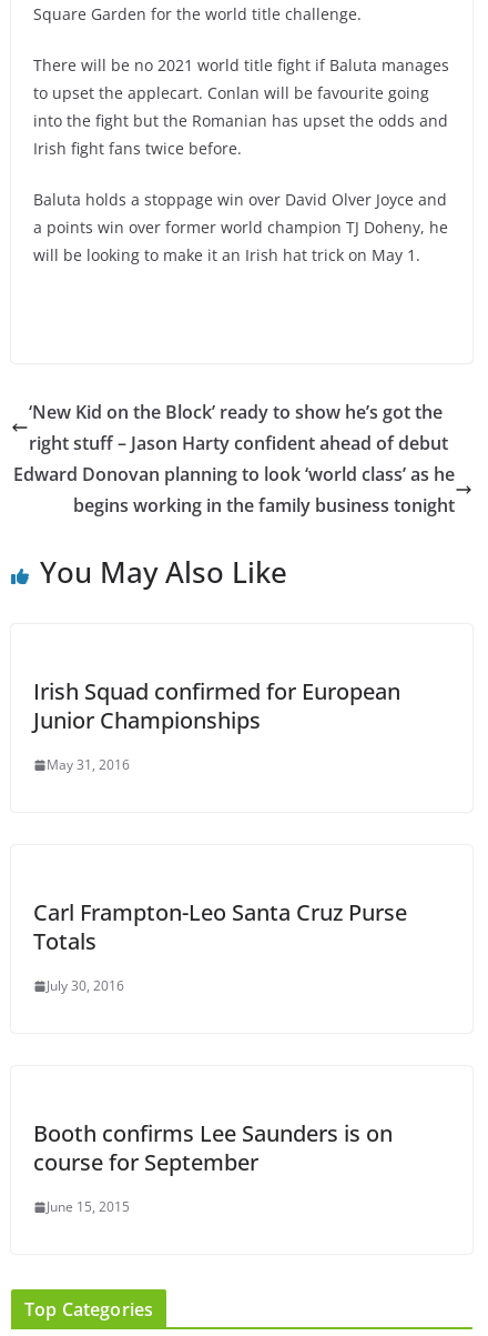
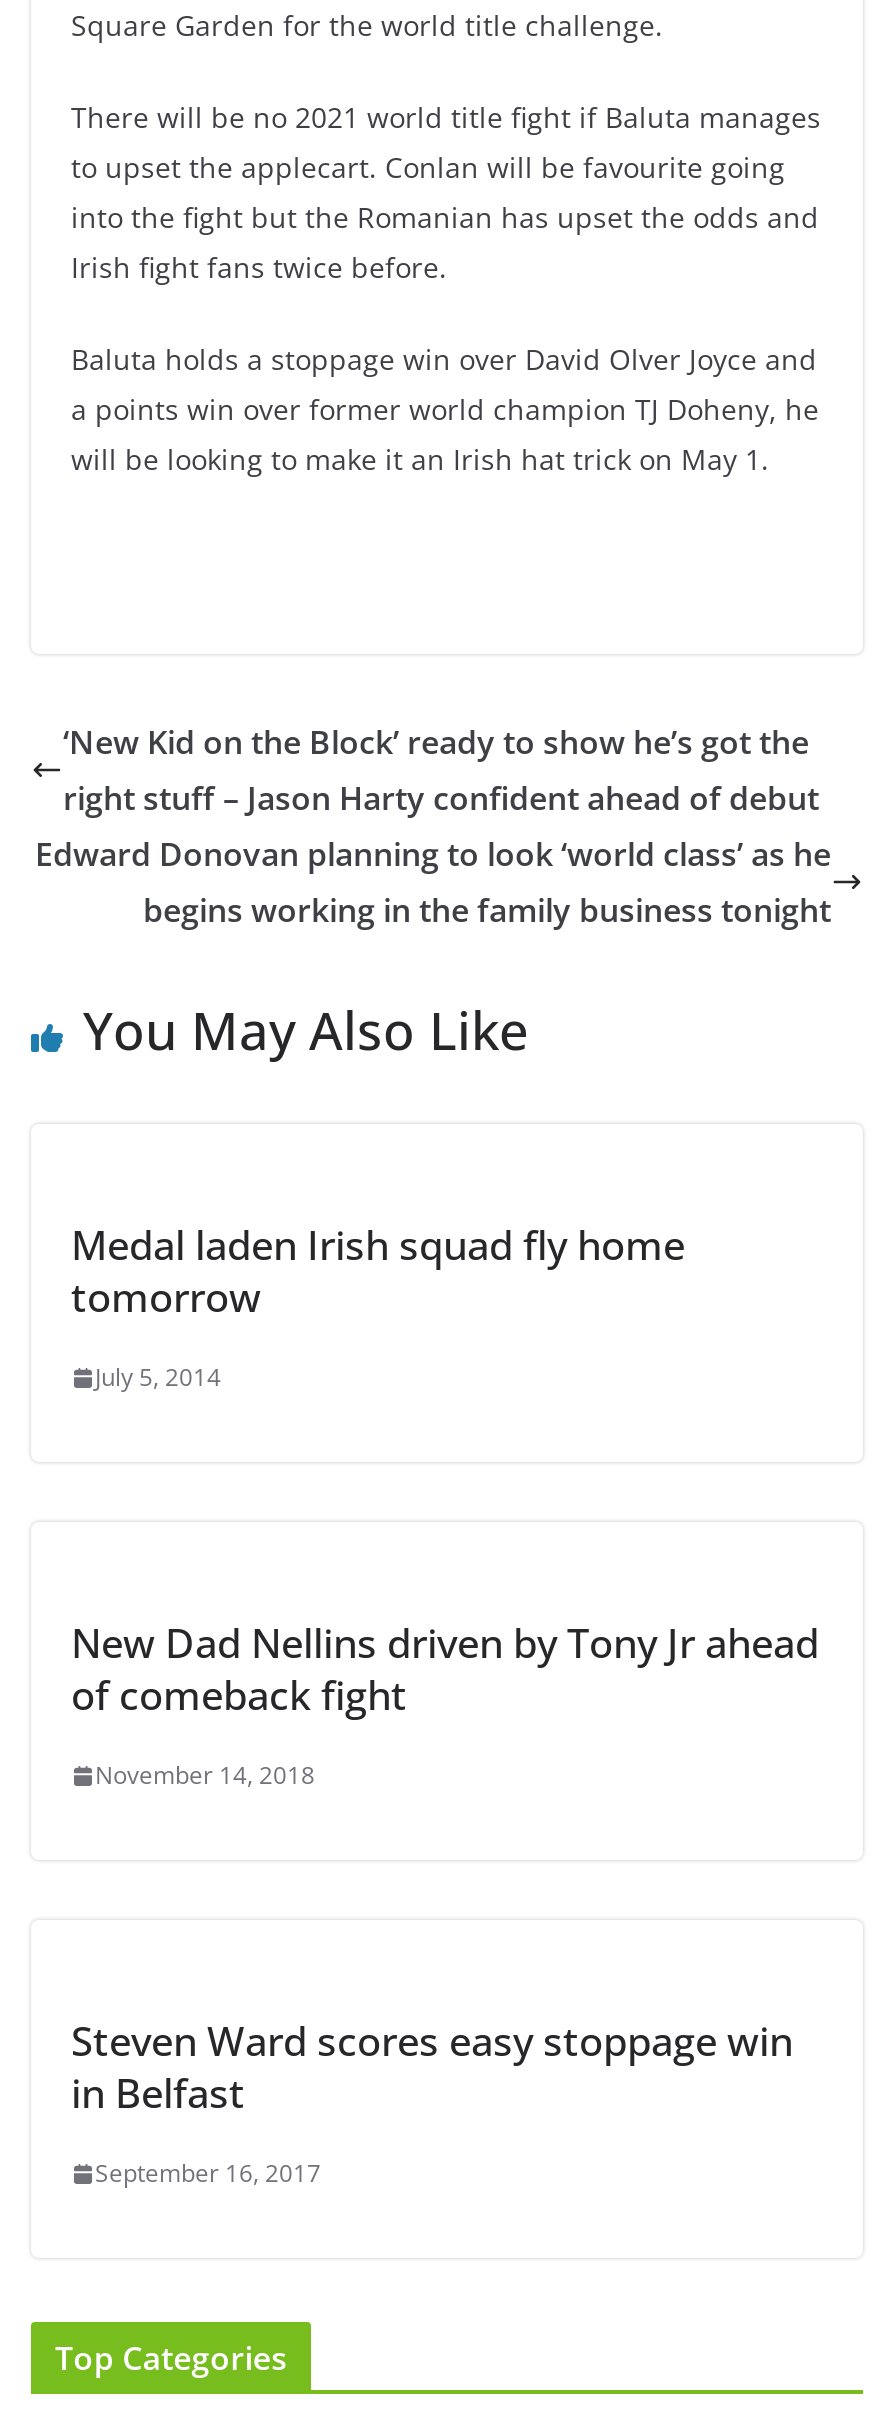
[33,676,400,735] Irish Squad confirmed for European | Junior Championships -> [71,1218,685,1324] Medal laden Irish squad fly home | tomorrow
[47,755,130,774] May 31, 2016 -> [95,1360,221,1394] July 5, 2014
[33,897,407,956] Carl Frampton-Leo Santa Cruz Purse | Totals -> [71,1616,819,1722] New Dad Nellins driven by Tony Jr ahead | of comeback fight
[47,976,124,995] July 30, 2016 -> [95,1758,315,1792] November 14, 2018
[33,1118,393,1177] Booth confirms Lee Saunders is on | course for September -> [71,2014,793,2120] Steven Ward scores easy stoppage win | in Belfast
[47,1197,130,1216] June 15, 2015 -> [95,2156,321,2190] September 16, 2017

